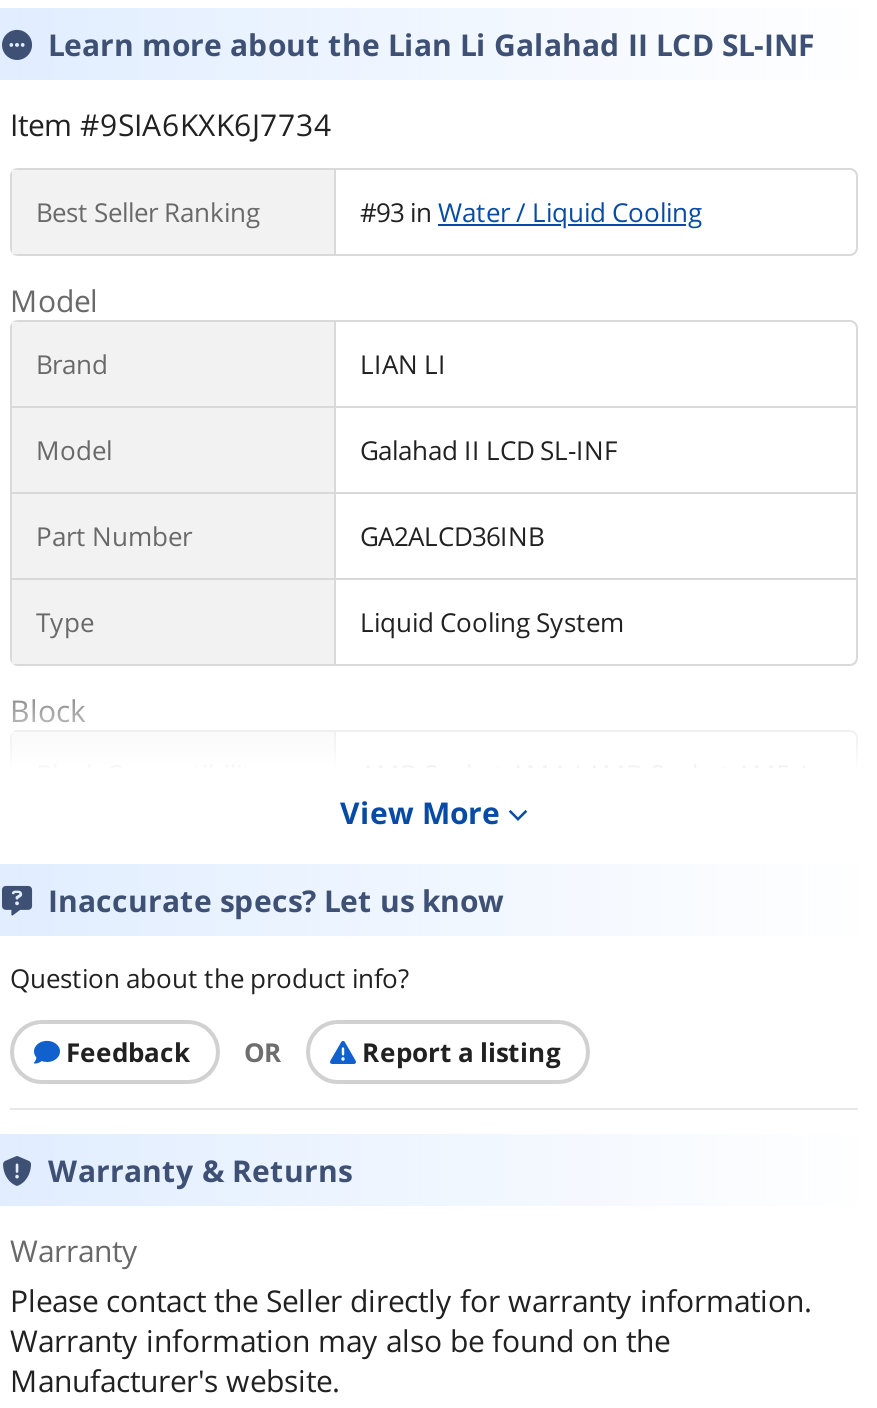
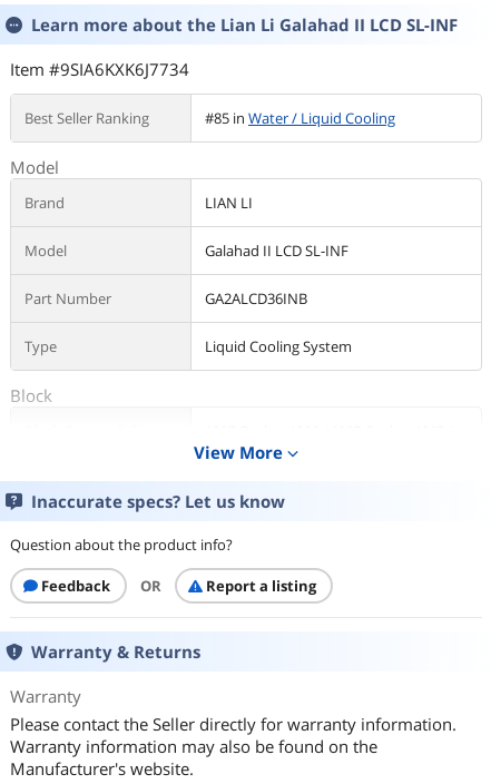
[360,195,702,231] #93 in Water / Liquid Cooling -> [205,108,395,129] #85 in Water / Liquid Cooling

